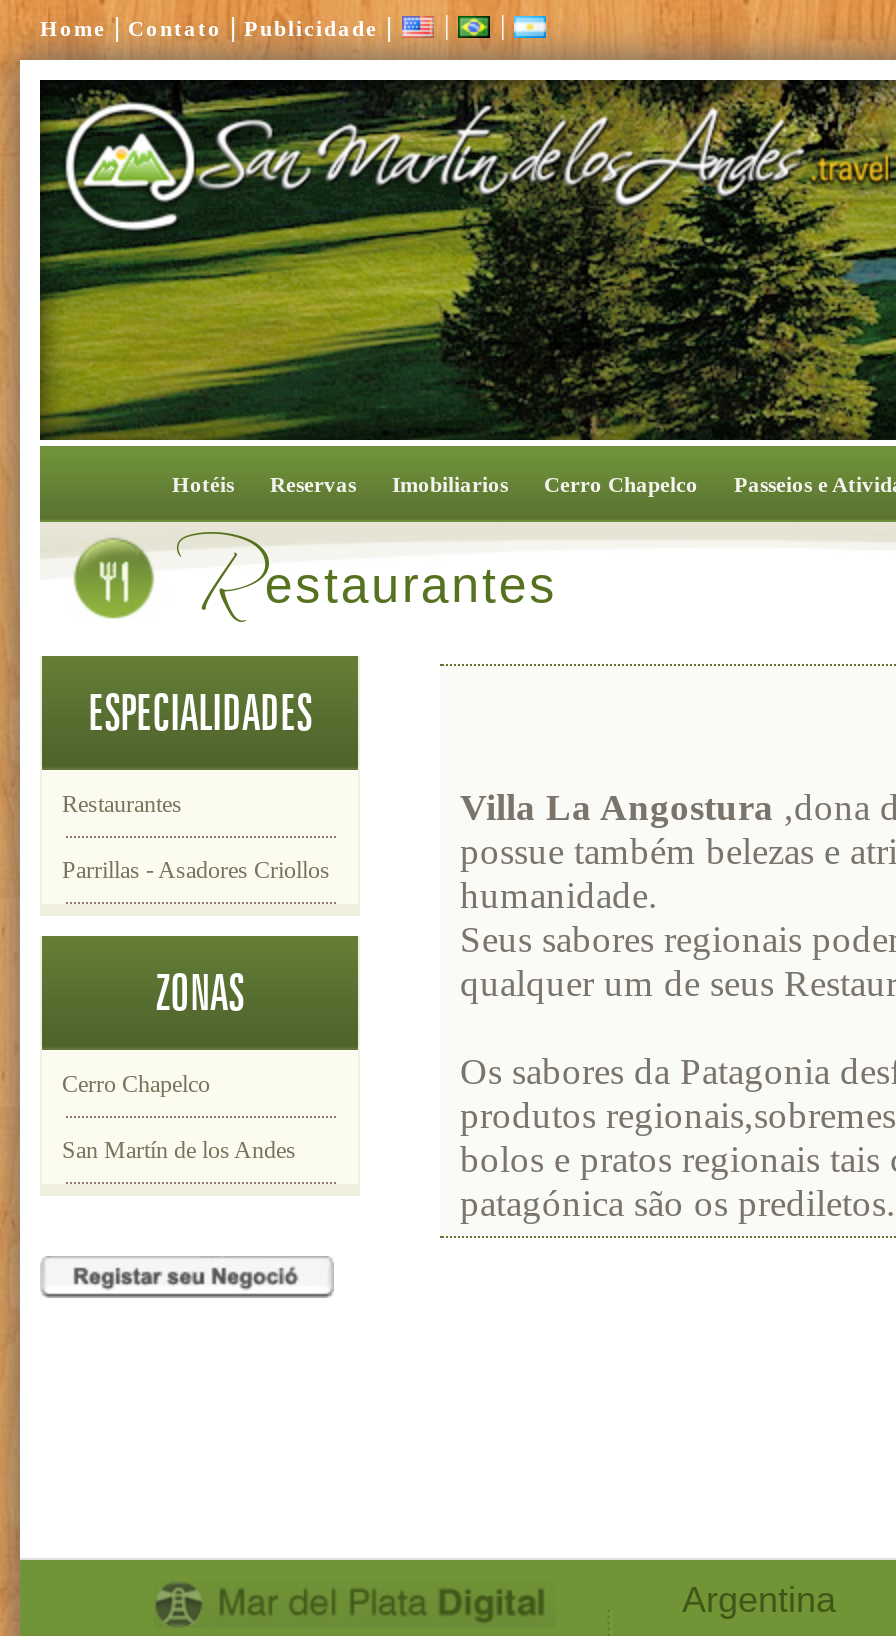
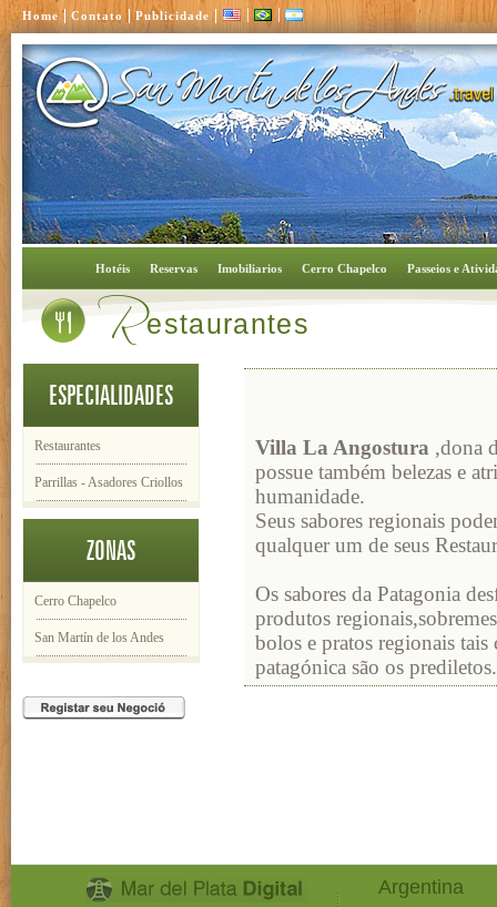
[38,78,890,442] [image] -> [21,43,494,245] [image]

